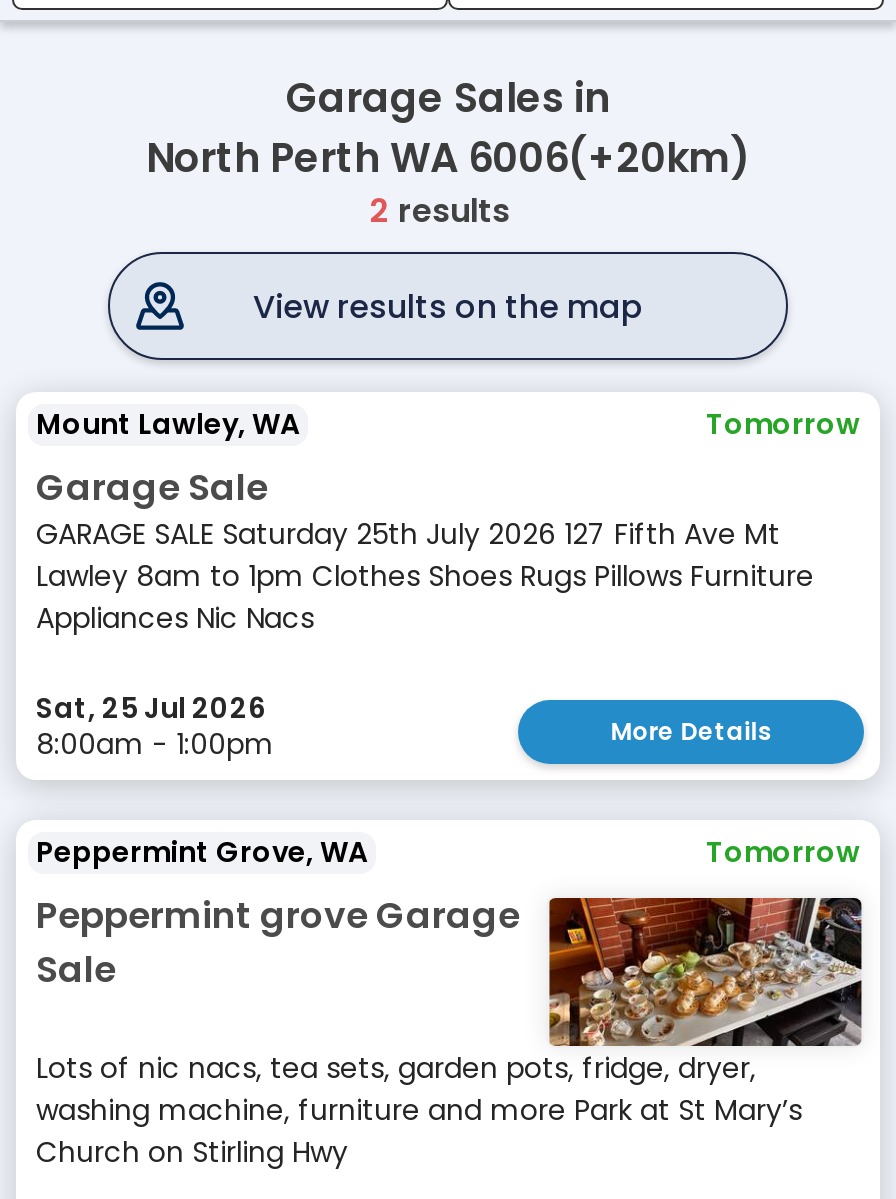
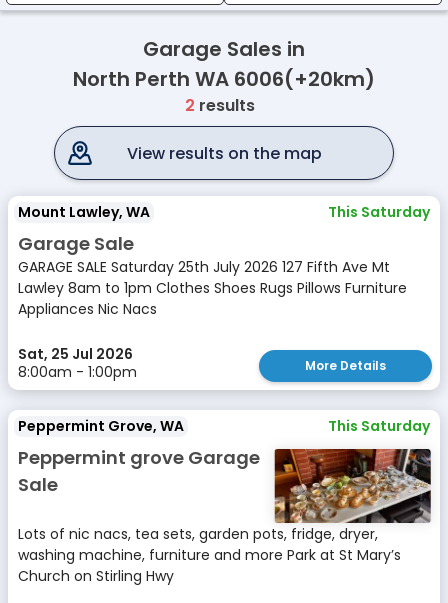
[706,404,860,444] Tomorrow -> [328,202,430,222] This Saturday
[706,832,860,872] Tomorrow -> [328,416,430,436] This Saturday

